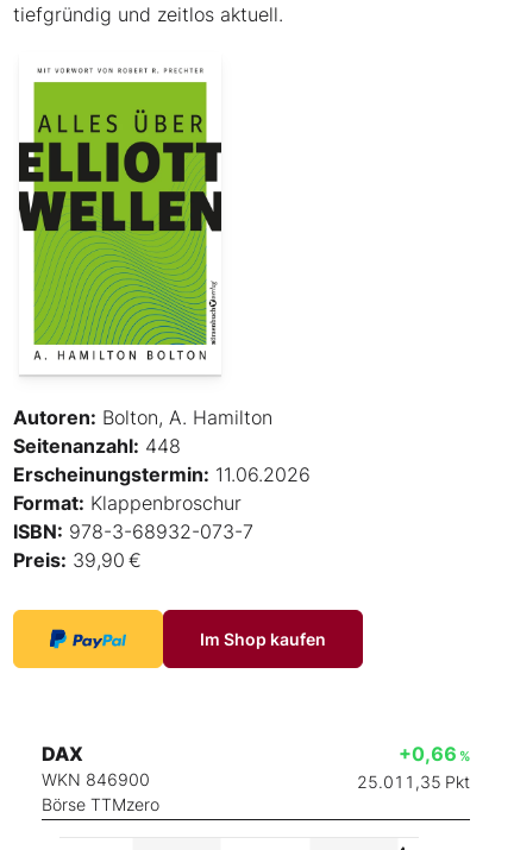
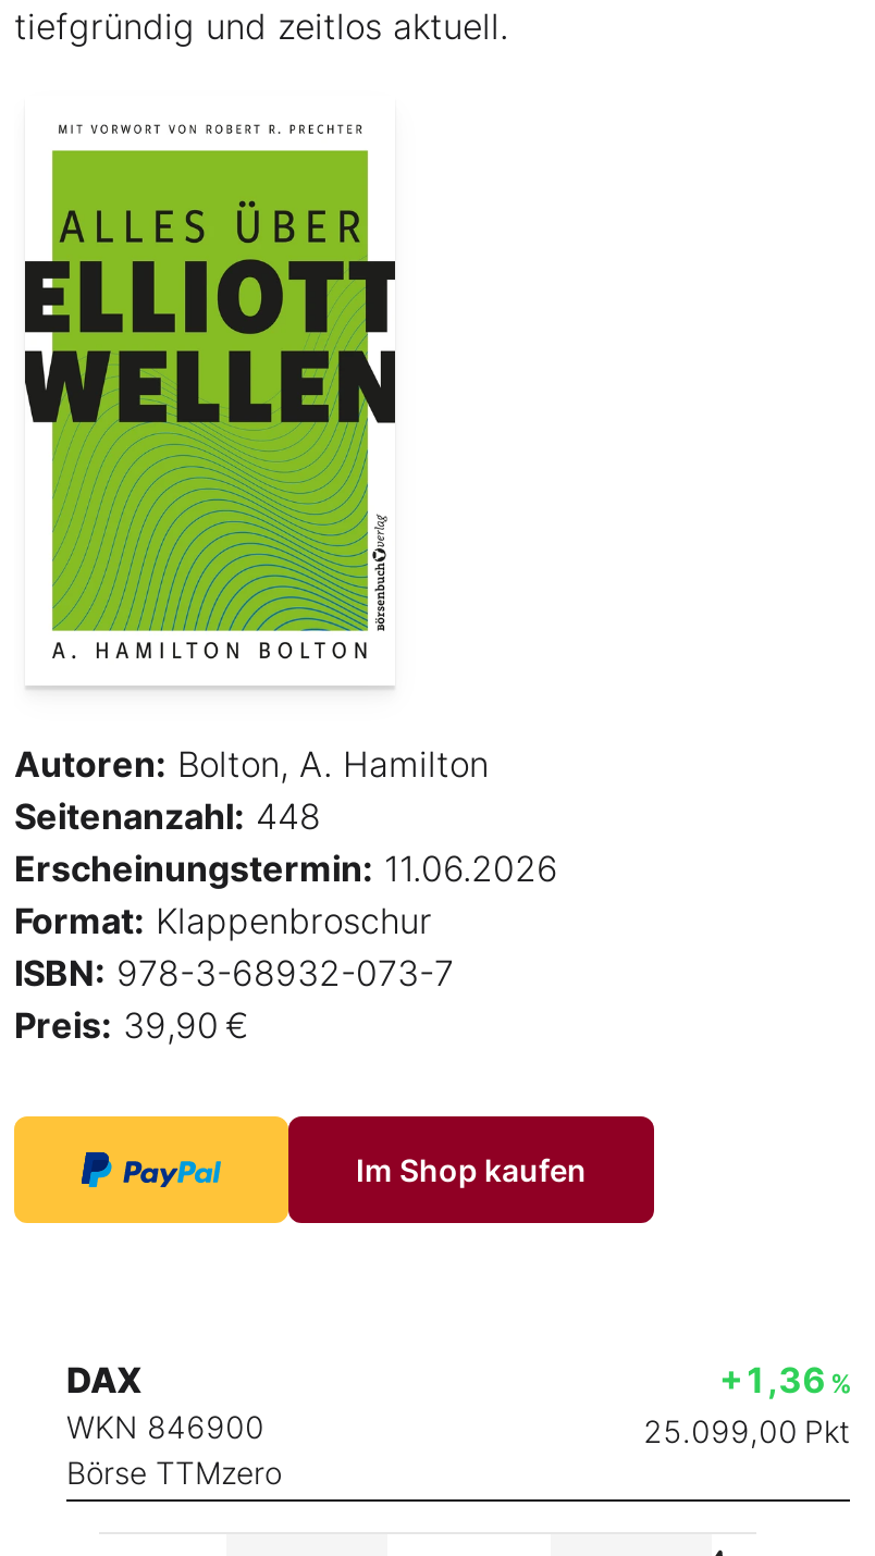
[399,742,470,766] +0,66 % -> [719,1358,850,1401] +1,36 %
[357,772,470,792] 25.011,35 Pkt -> [643,1412,850,1449] 25.099,00 Pkt

